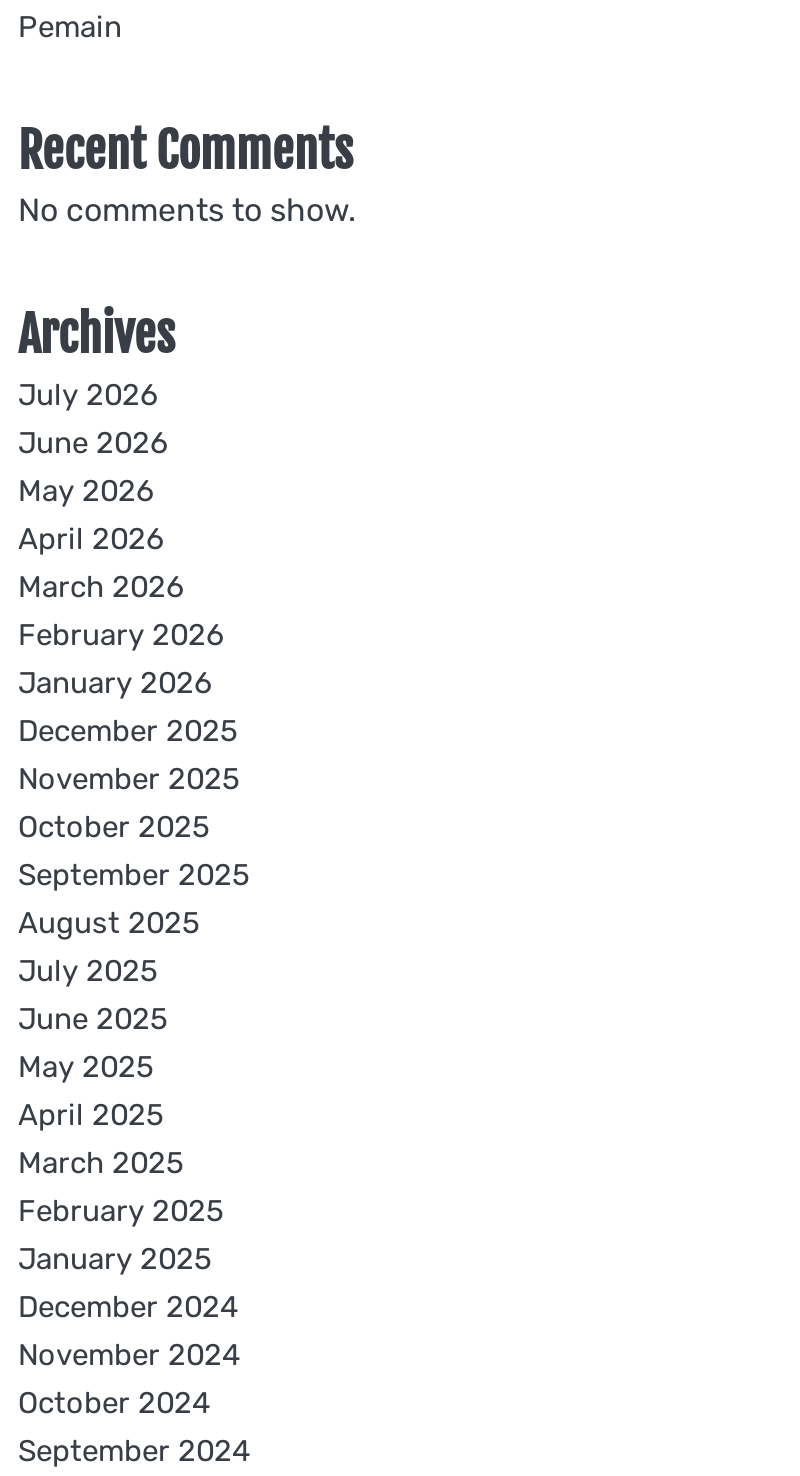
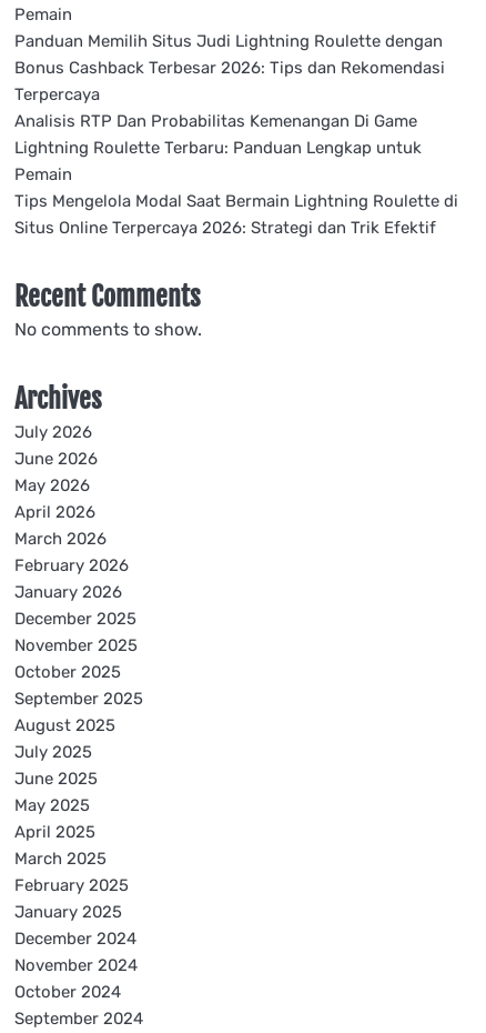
none -> [14,32,458,238] Panduan Memilih Situs Judi Lightning Roulette dengan | Bonus Cashback Terbesar 2026: Tips dan Rekomendasi | Terpercaya | Analisis RTP Dan Probabilitas Kemenangan Di Game | Lightning Roulette Terbaru: Panduan Lengkap untuk | Pemain | Tips Mengelola Modal Saat Bermain Lightning Roulette di | Situs Online Terpercaya 2026: Strategi dan Trik Efektif

